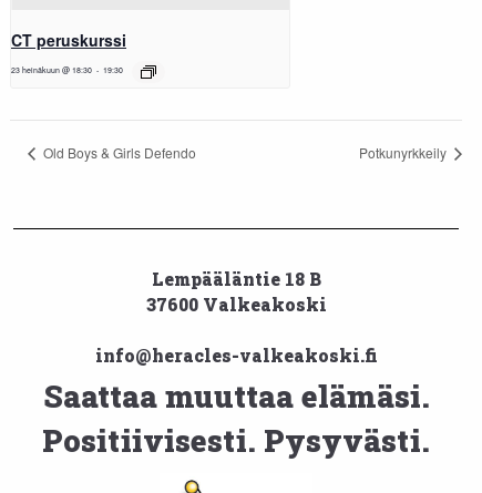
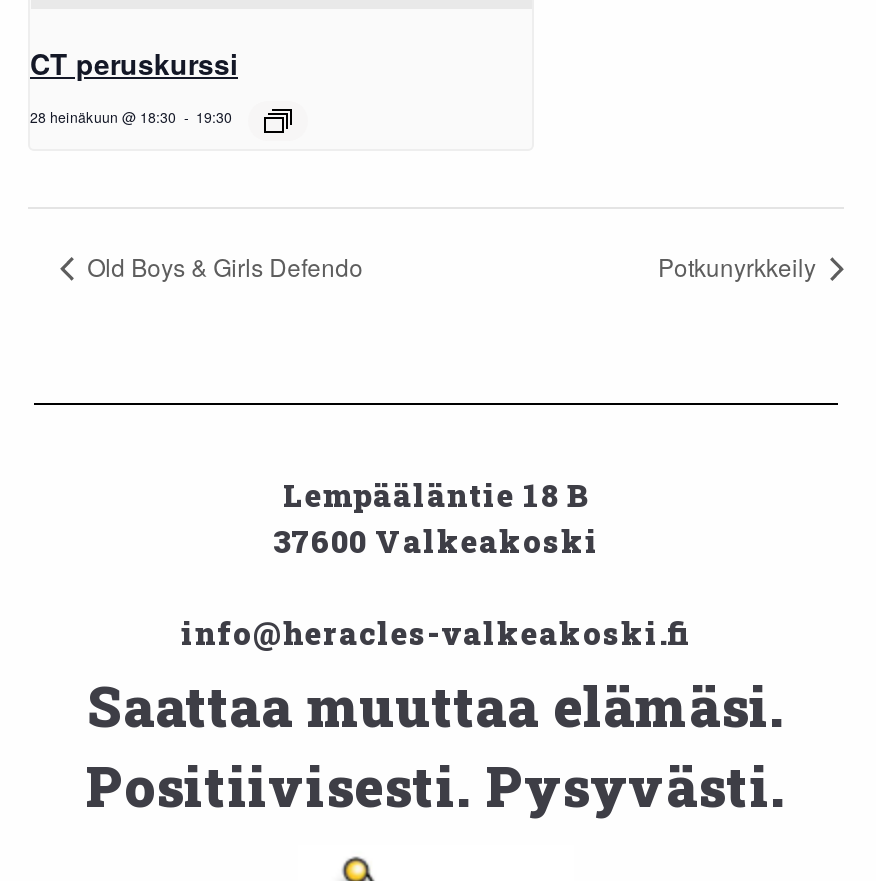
[11,64,123,75] 23 heinäkuun @ 18:30 19:30 -> [30,107,232,127] 28 heinäkuun @ 18:30 19:30

